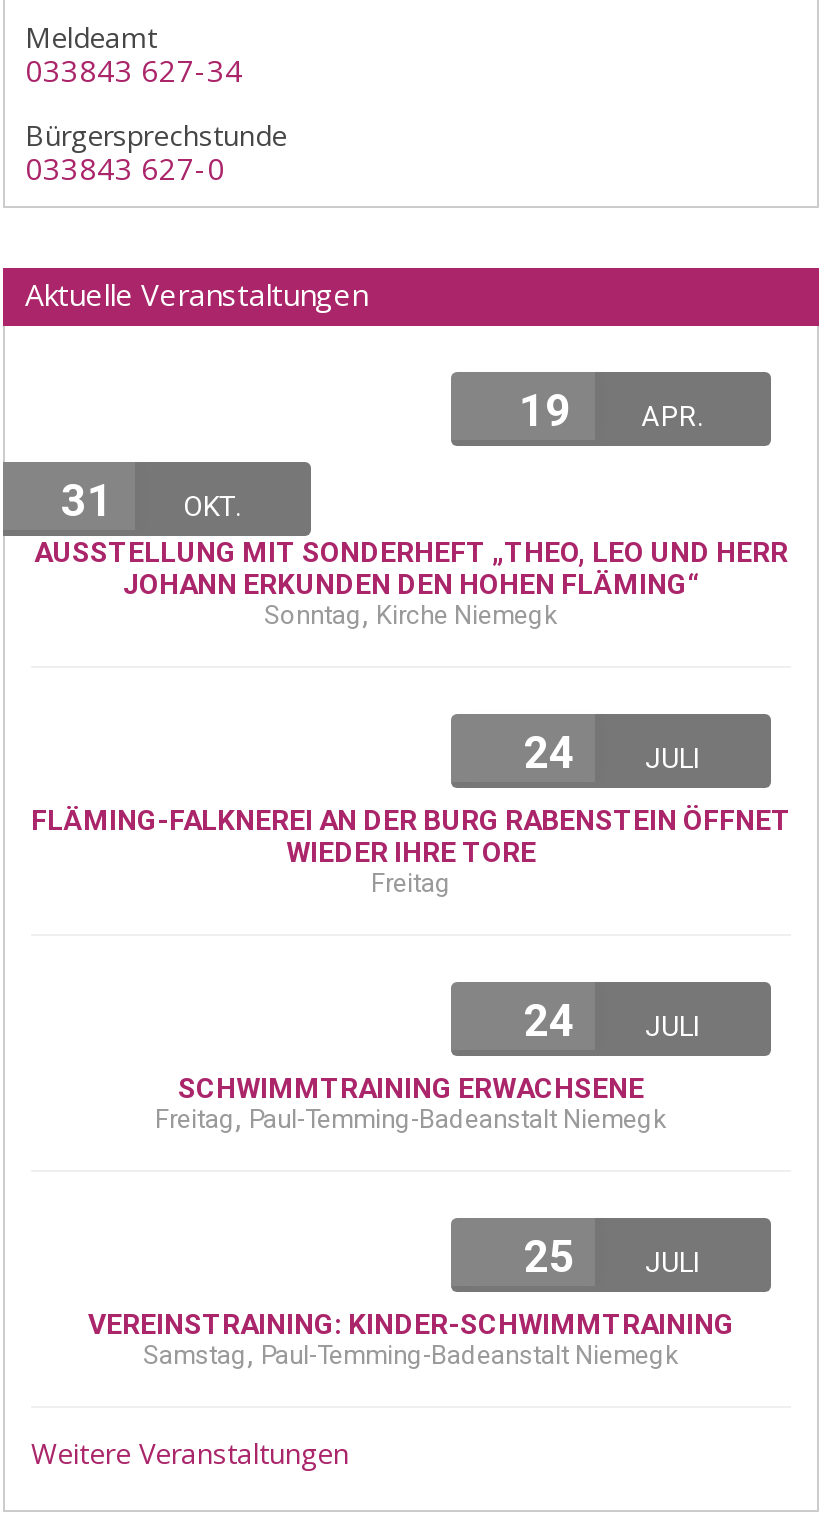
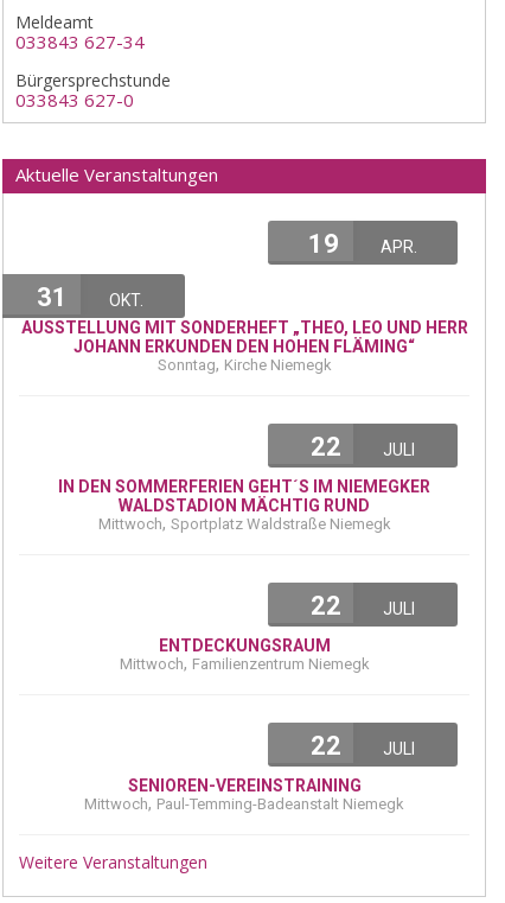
[523,728,699,778] 24 JULI -> [311,432,415,462] 22 JULI
[31,804,791,898] FLÄMING-FALKNEREI AN DER BURG RABENSTEIN ÖFFNET | WIEDER IHRE TORE | Freitag -> [58,477,430,534] IN DEN SOMMERFERIEN GEHT´S IM NIEMEGKER | WALDSTADION MÄCHTIG RUND | Mittwoch, Sportplatz Waldstraße Niemegk
[523,996,699,1046] 24 JULI -> [311,591,415,621] 22 JULI
[155,1072,667,1136] SCHWIMMTRAINING ERWACHSENE | Freitag, Paul-Temming-Badeanstalt Niemegk -> [119,636,369,674] ENTDECKUNGSRAUM | Mittwoch, Familienzentrum Niemegk
[523,1232,699,1282] 25 JULI -> [311,731,415,761] 22 JULI
[88,1308,734,1372] VEREINSTRAINING: KINDER-SCHWIMMTRAINING | Samstag, Paul-Temming-Badeanstalt Niemegk -> [84,776,404,814] SENIOREN-VEREINSTRAINING | Mittwoch, Paul-Temming-Badeanstalt Niemegk

